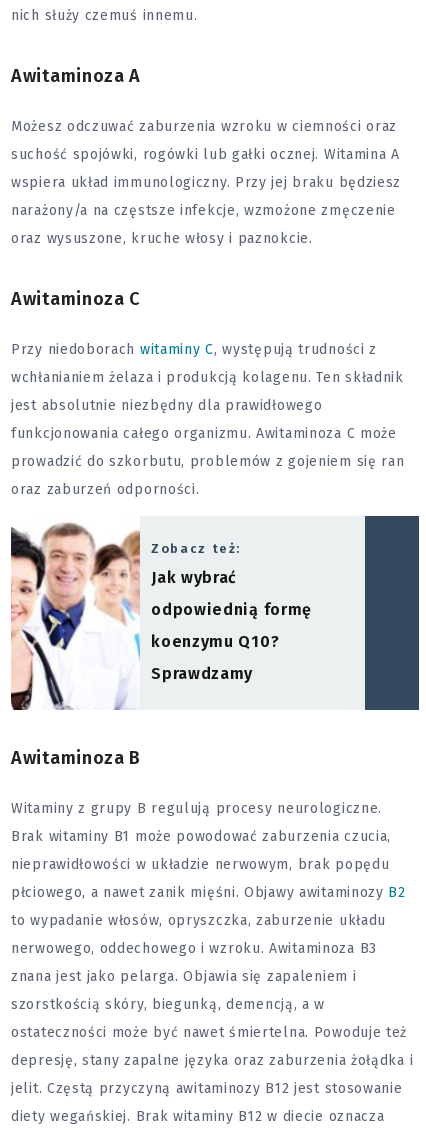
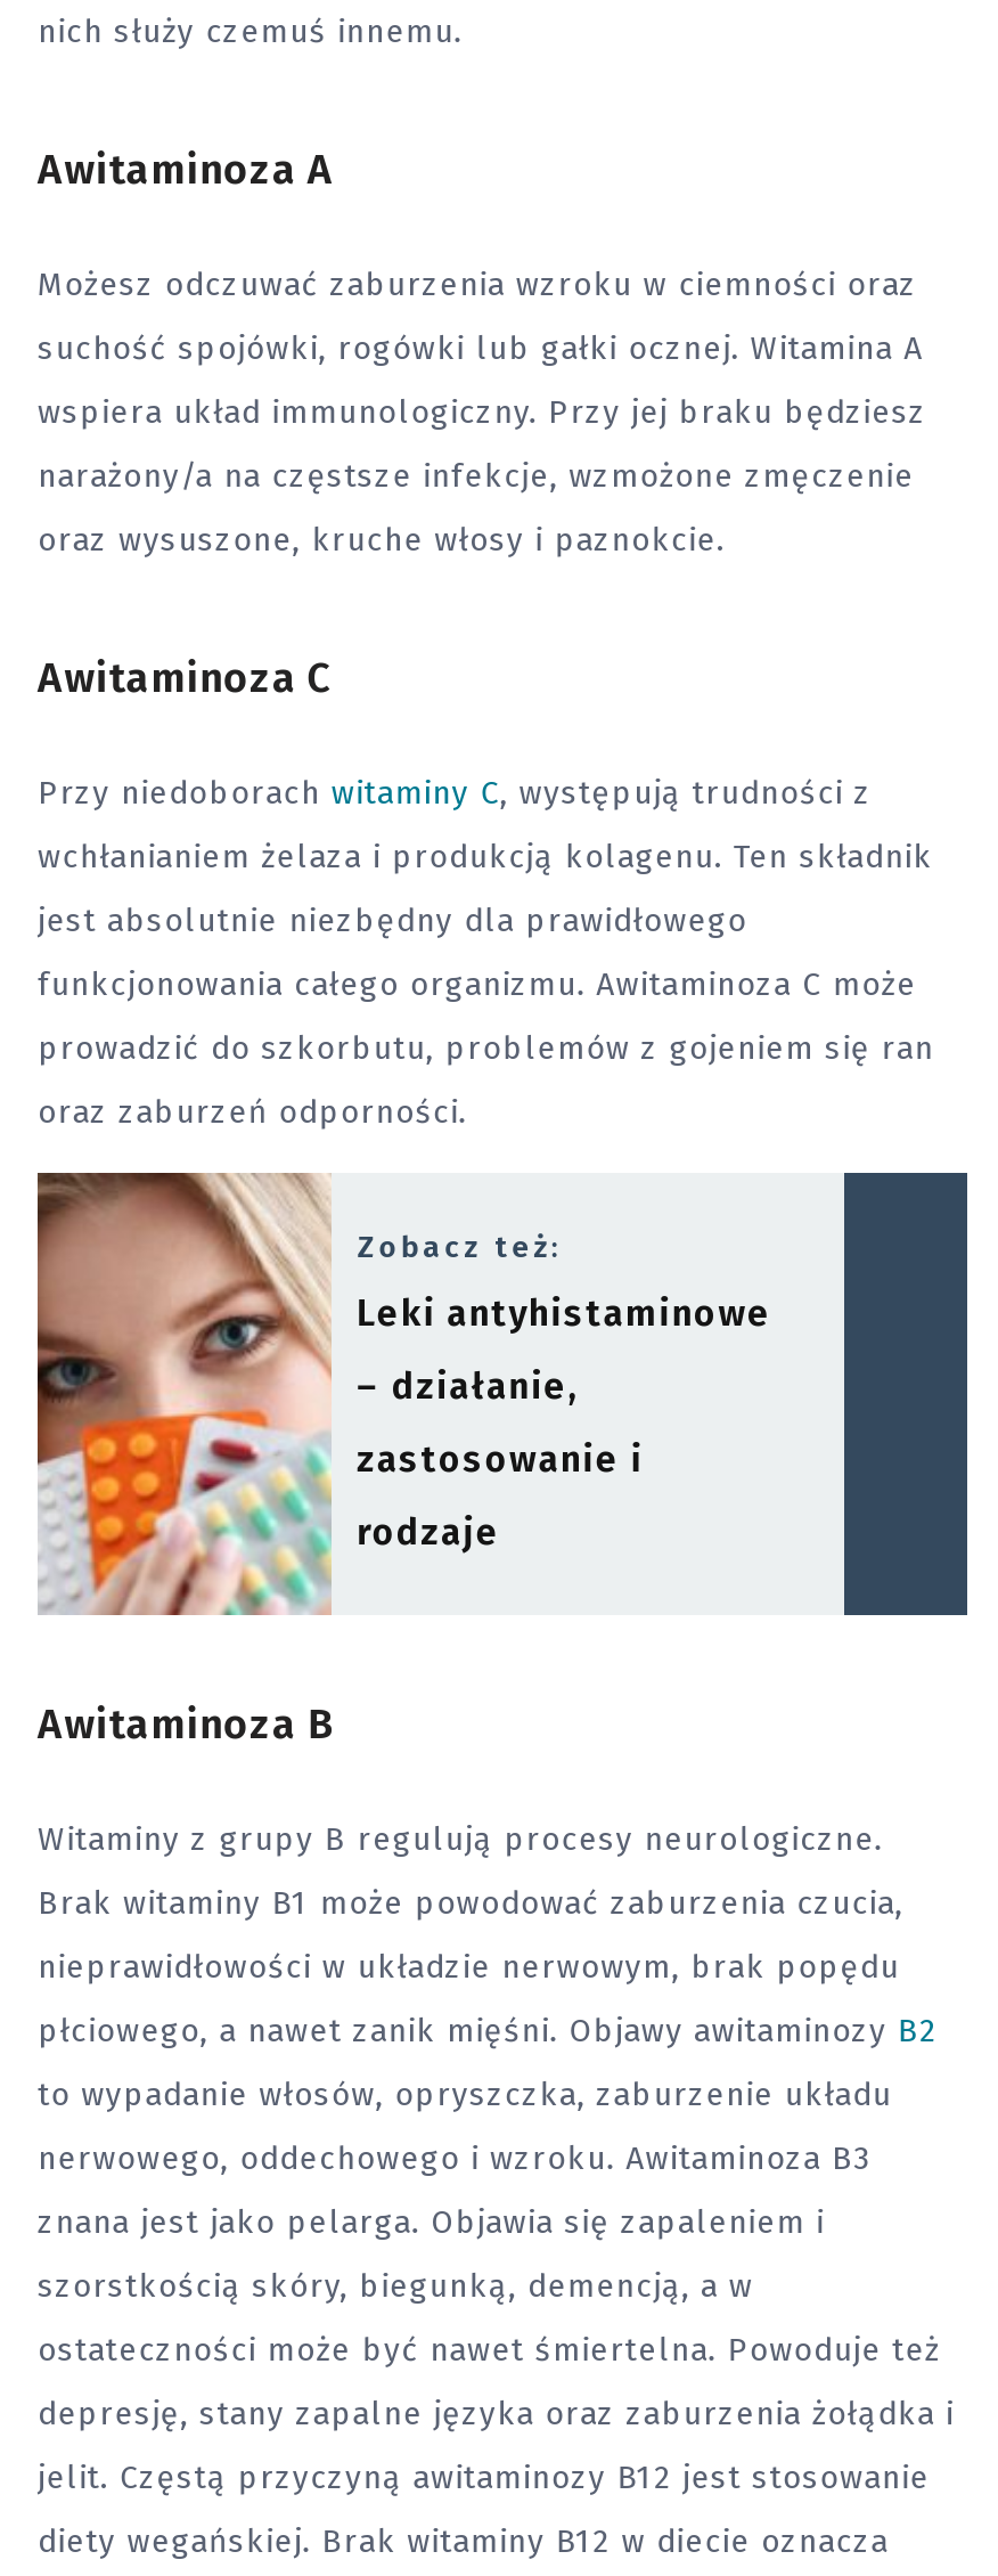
[10,516,237,711] [image] | Jak wybrać -> [35,1171,772,1617] [image] | Leki antyhistaminowe
[151,600,312,619] odpowiednią formę -> [357,1366,579,1409] – działanie,
[151,632,279,651] koenzymu Q10? -> [357,1438,644,1482] zastosowanie i
[151,664,253,683] Sprawdzamy -> [357,1511,500,1555] rodzaje

